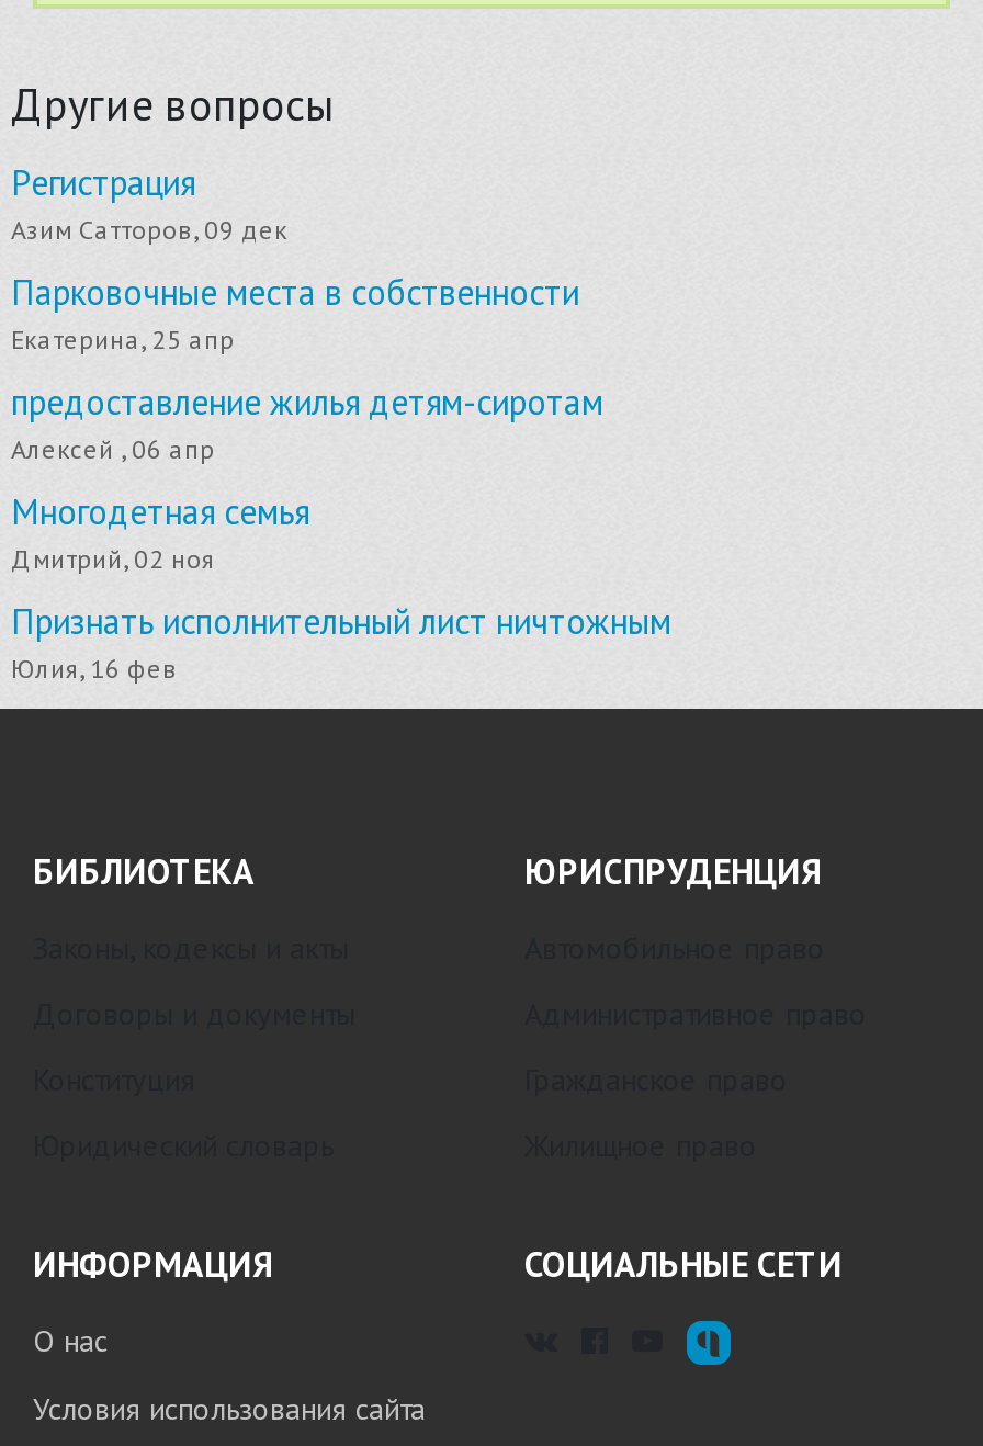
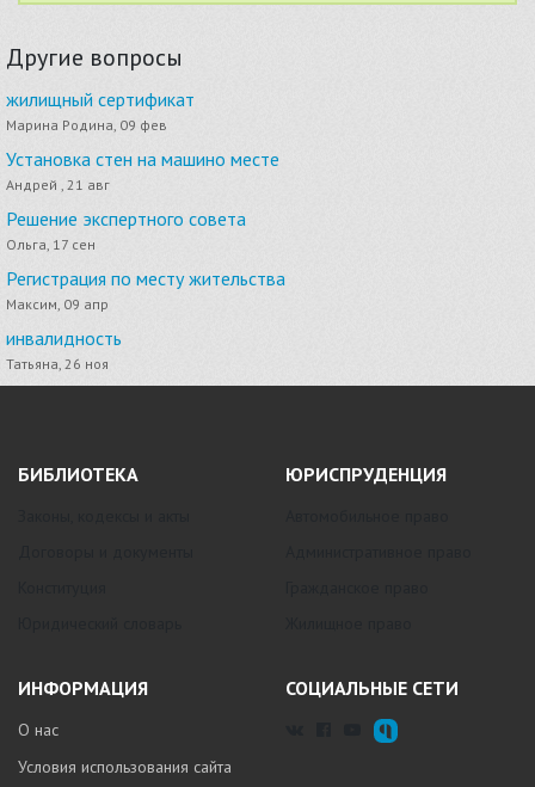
[11,159,287,245] Регистрация | Азим Сатторов, 09 дек -> [6,87,195,133] жилищный сертификат | Марина Родина, 09 фев
[11,269,579,355] Парковочные места в собственности | Екатерина, 25 апр -> [6,146,279,193] Установка стен на машино месте | Андрей , 21 авг
[11,379,603,464] предоставление жилья детям-сиротам | Алексей , 06 апр -> [6,206,246,253] Решение экспертного совета | Ольга, 17 сен
[11,488,309,574] Многодетная семья | Дмитрий, 02 ноя -> [6,266,285,312] Регистрация по месту жительства | Максим, 09 апр
[11,598,671,684] Признать исполнительный лист ничтожным | Юлия, 16 фев -> [6,326,122,372] инвалидность | Татьяна, 26 ноя

